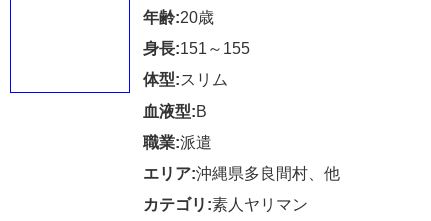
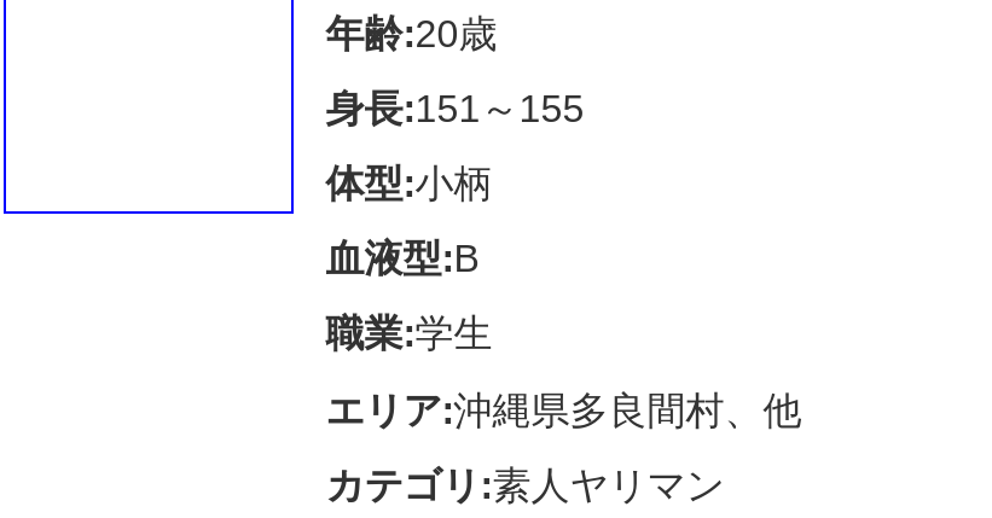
[143,71,228,88] 体型:スリム -> [326,163,492,204] 体型:小柄
[143,134,212,151] 職業:派遣 -> [326,313,492,355] 職業:学生

